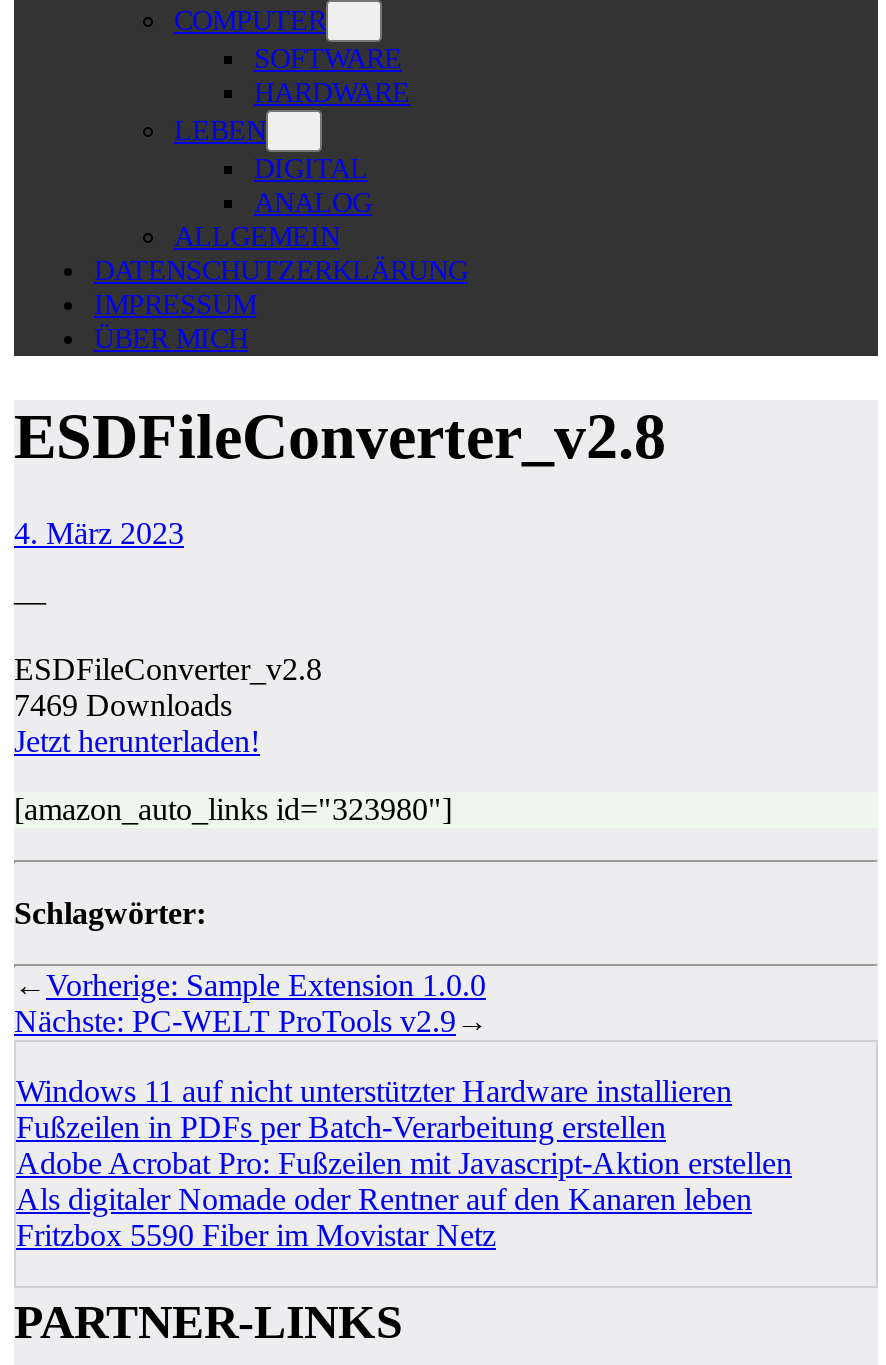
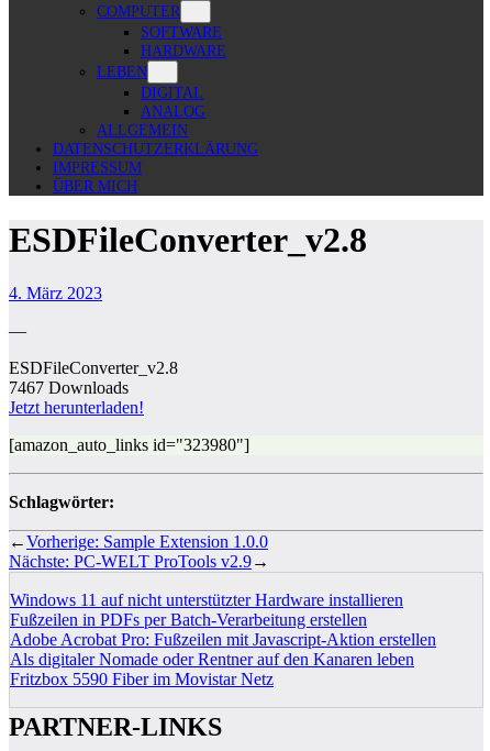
[14,688,232,722] 7469 Downloads -> [9,378,129,397] 7467 Downloads

